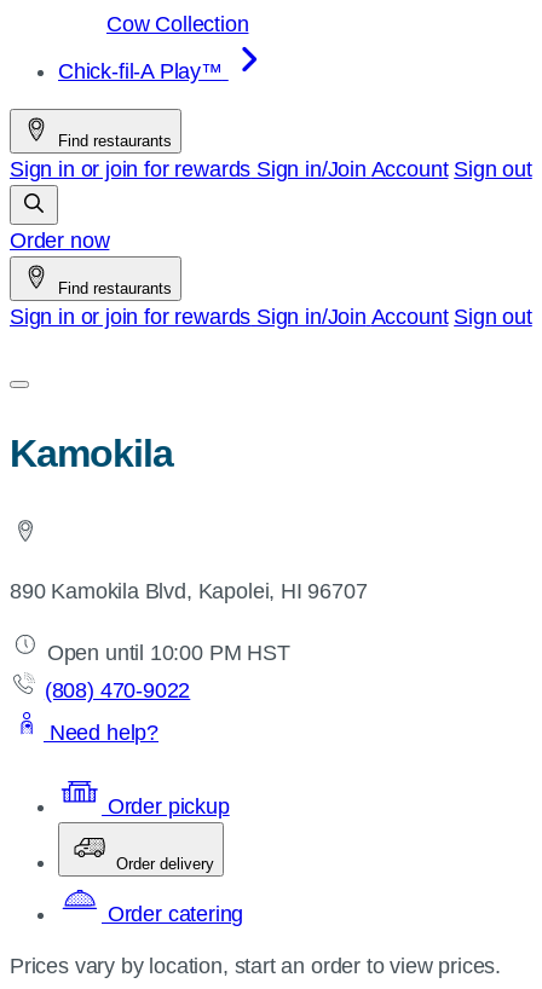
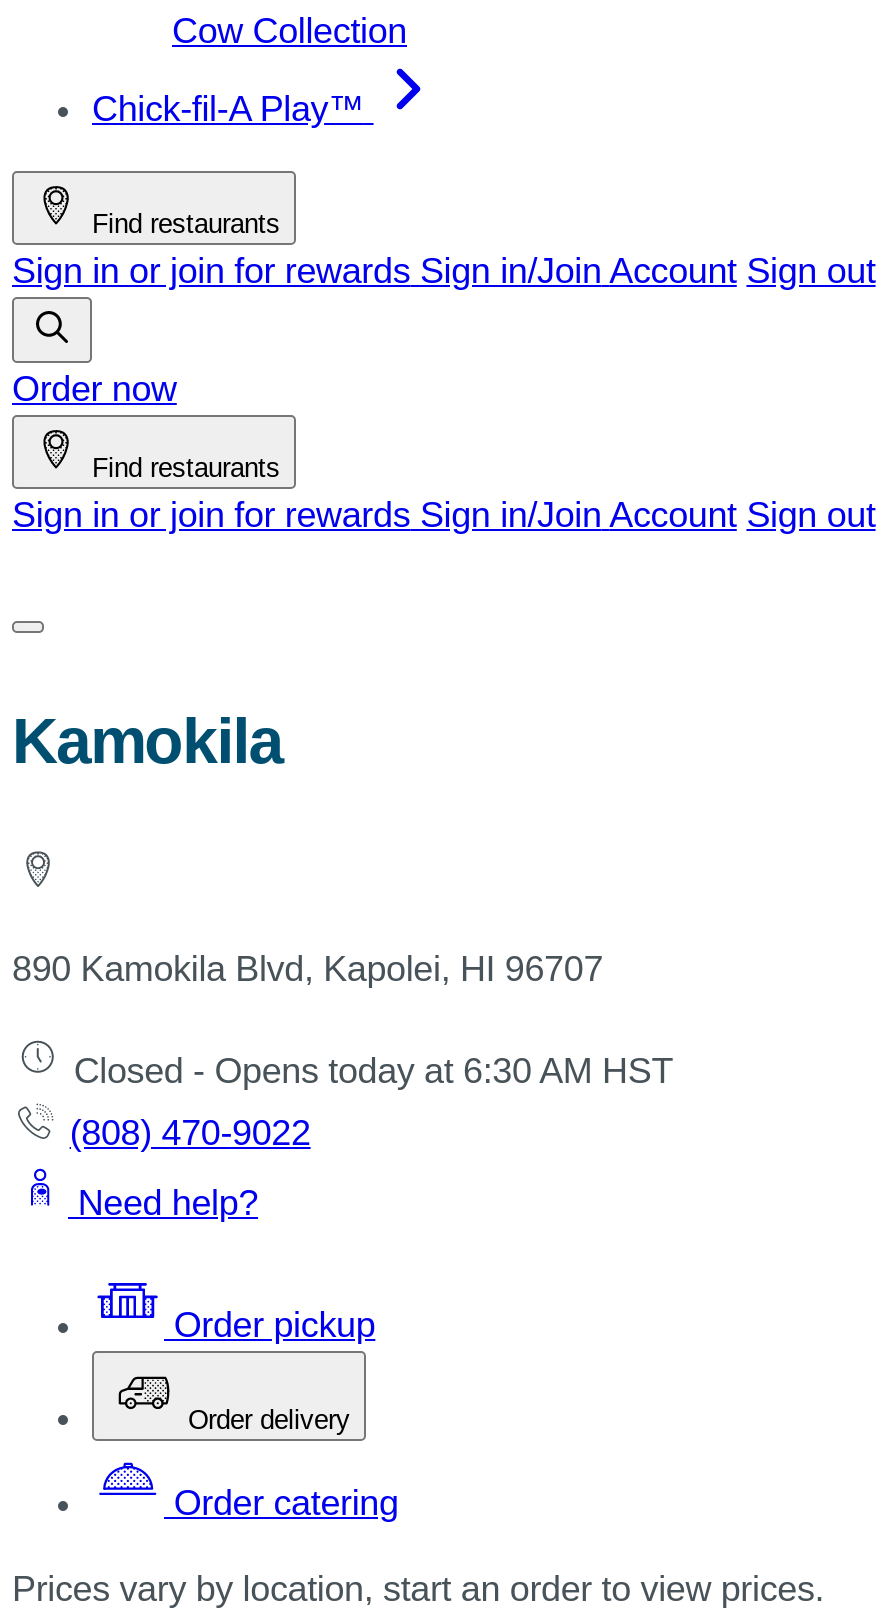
[41,641,290,665] Open until 10:00 PM HST -> [64,1051,673,1091] Closed - Opens today at 6:30 AM HST

